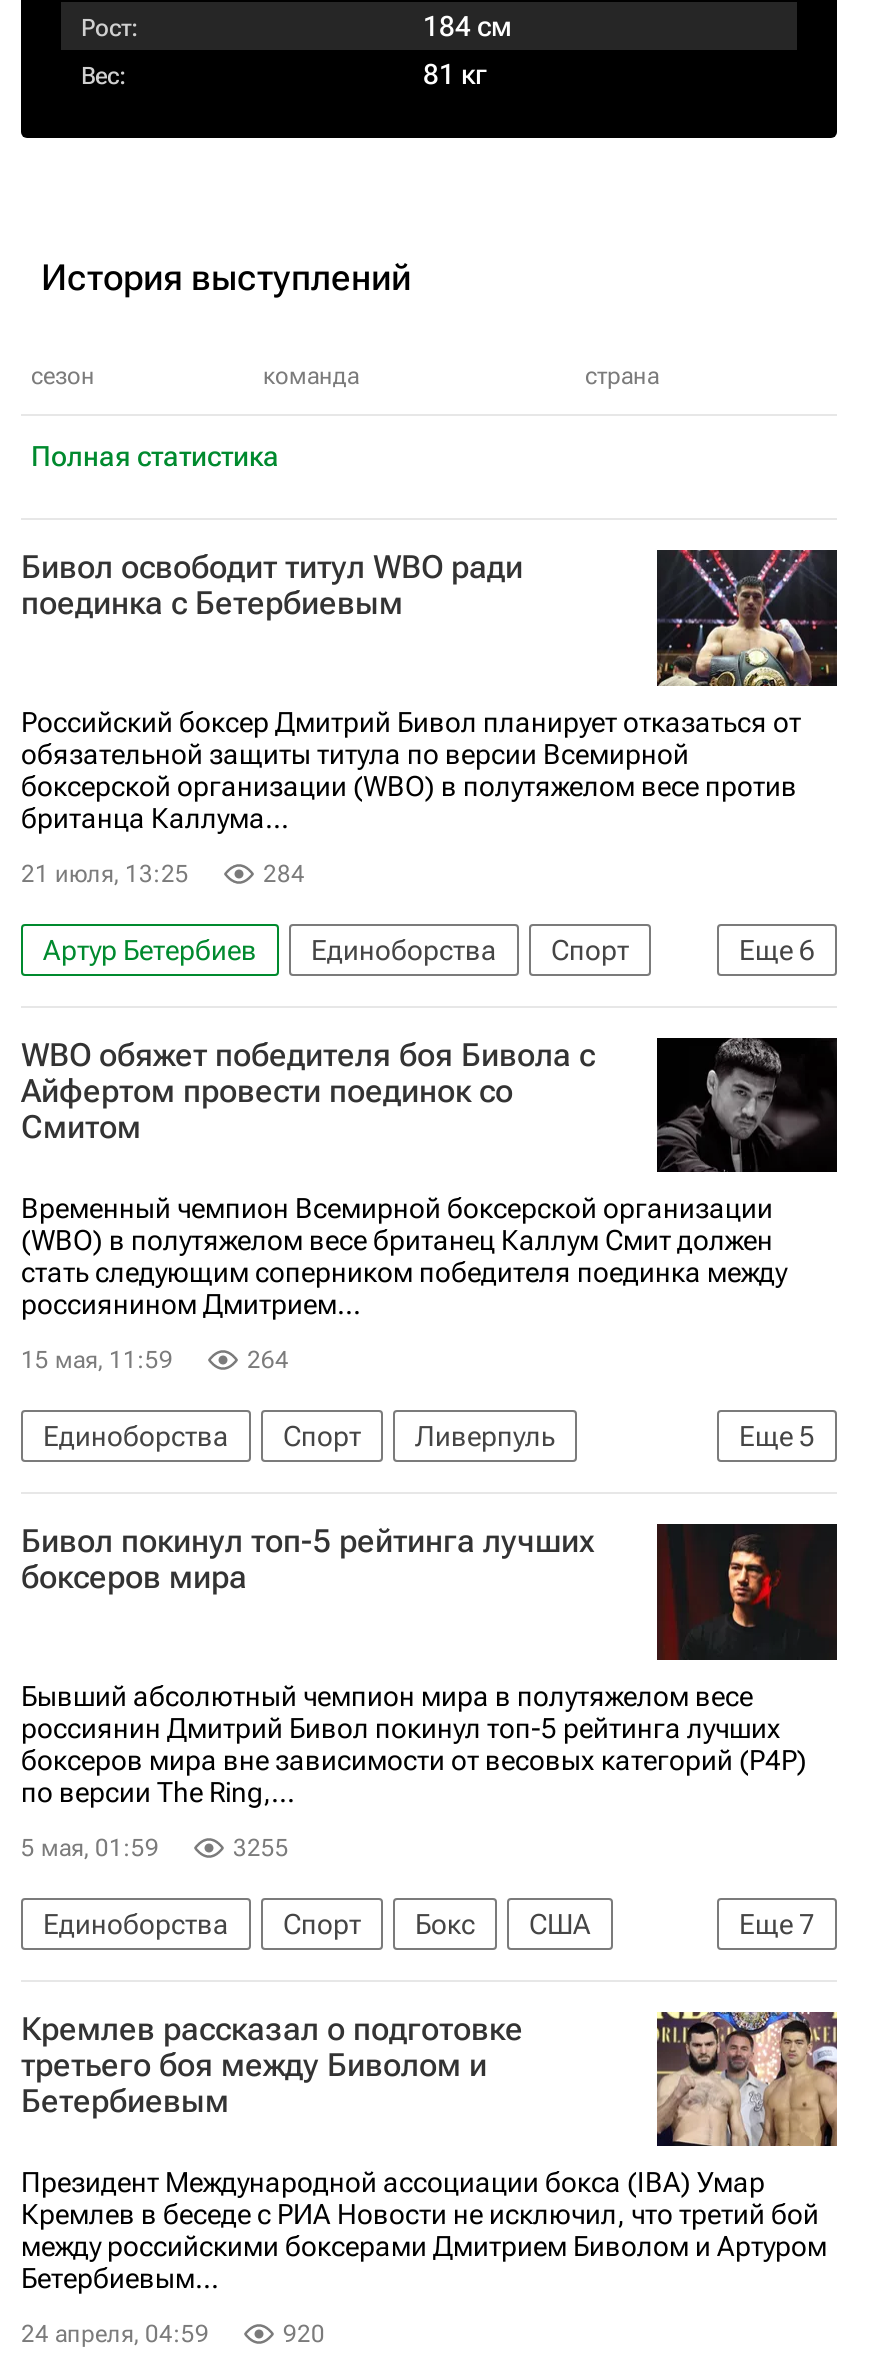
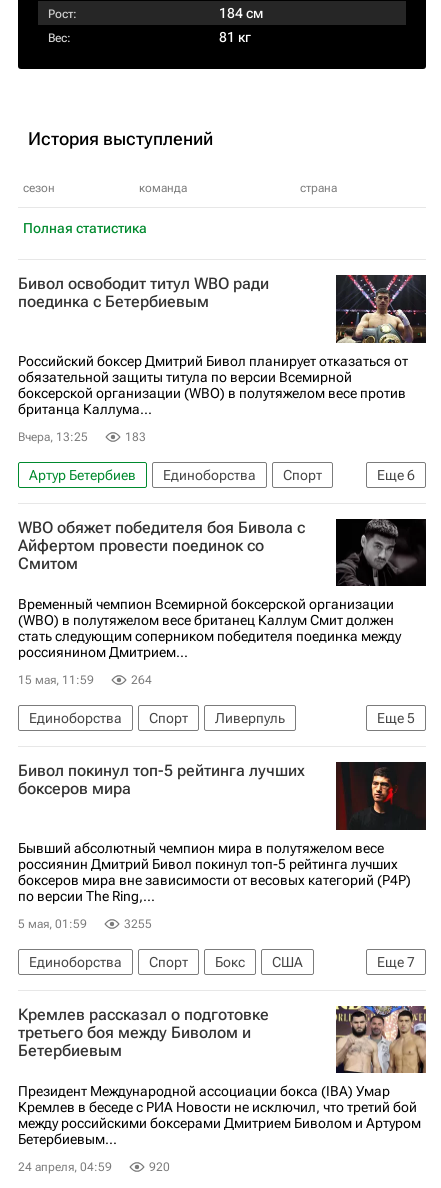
[21,859,305,887] 21 июля, 13:25 | 284 -> [18,429,146,443] Вчера, 13:25 | 183

